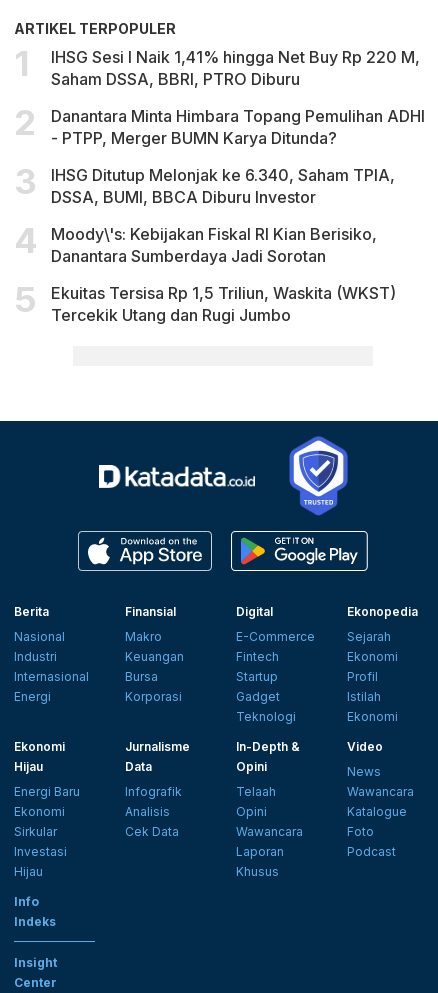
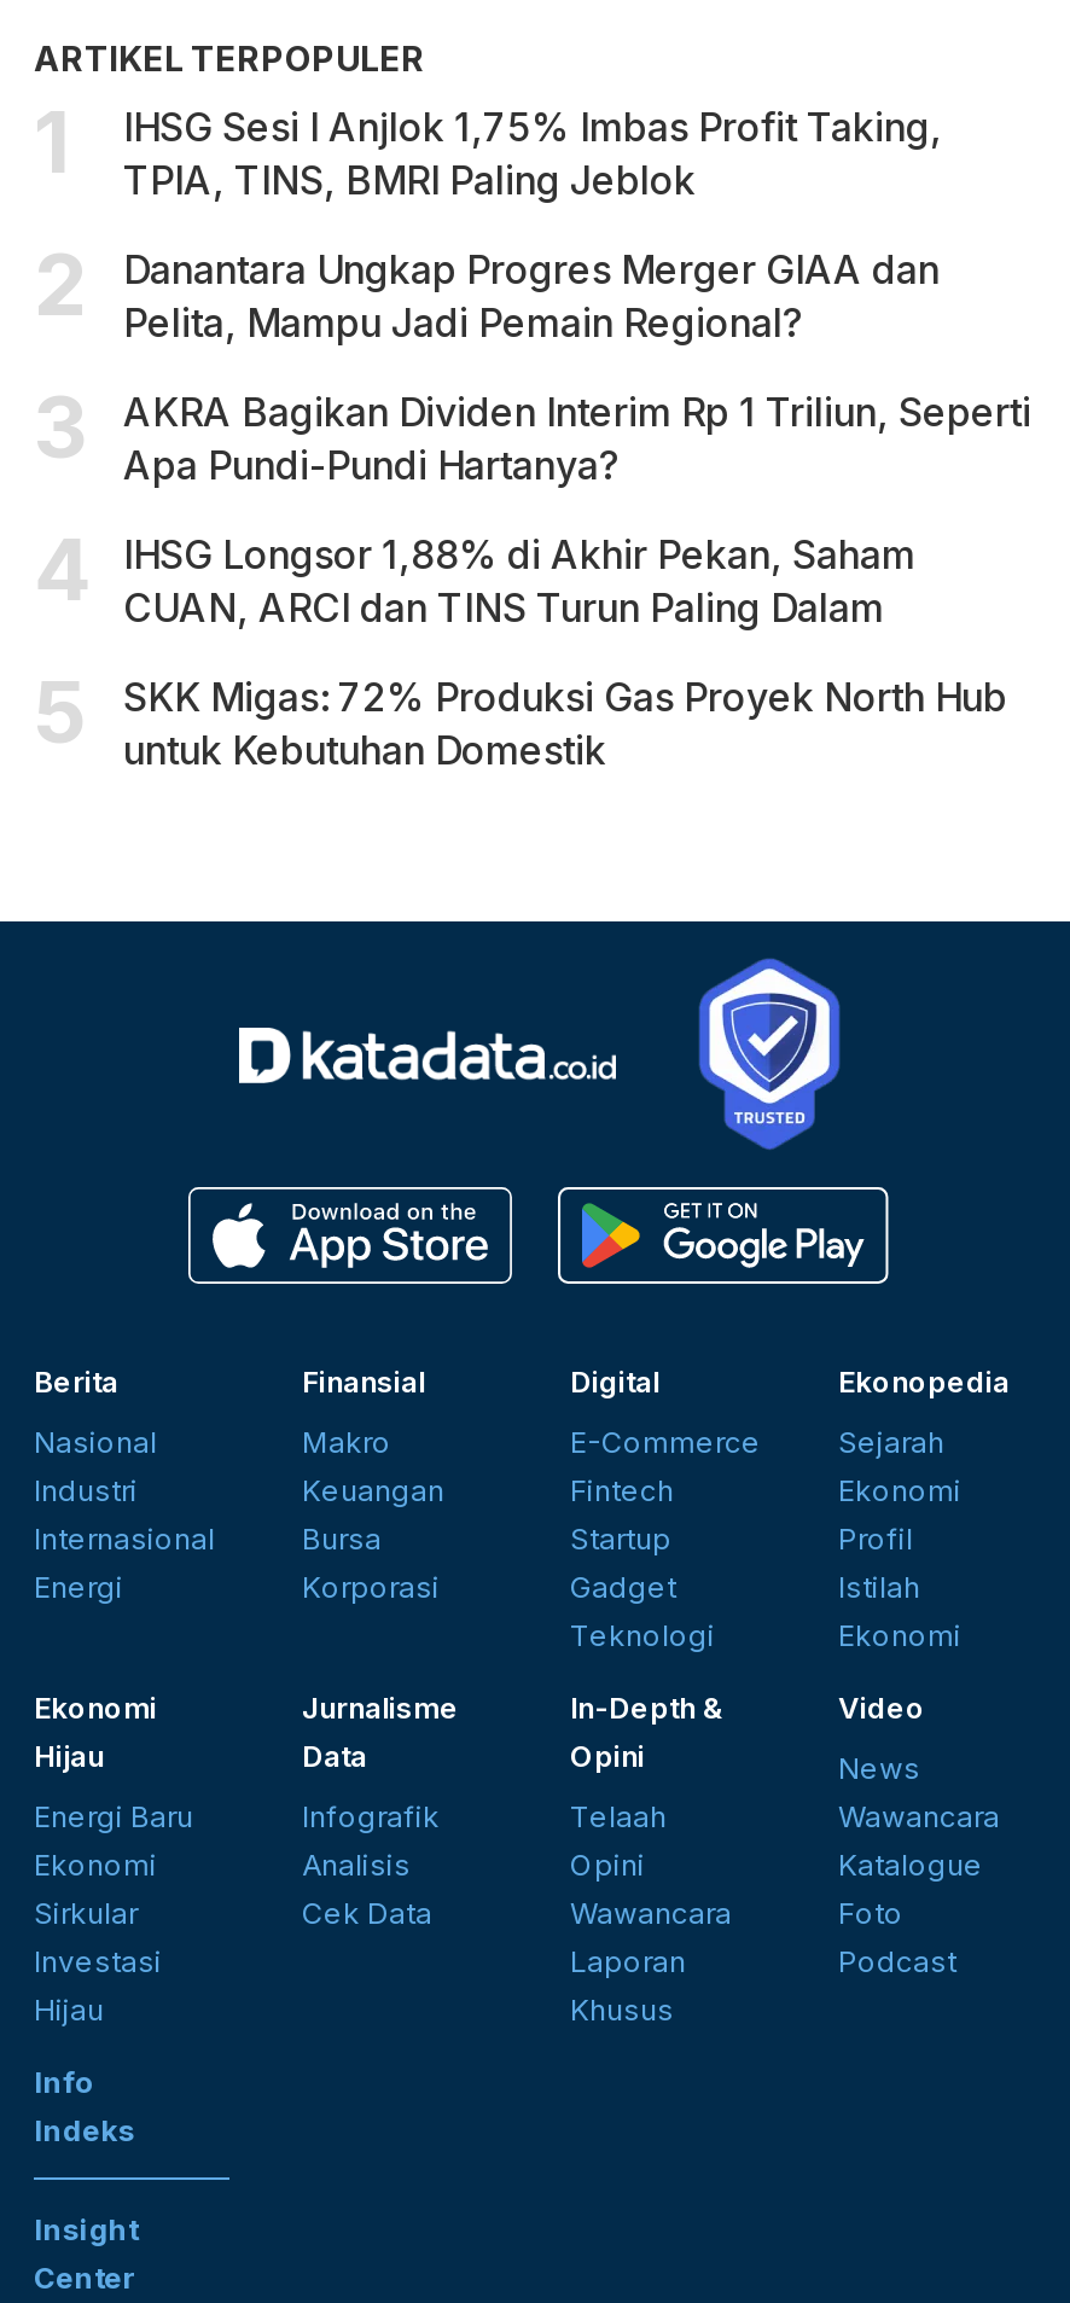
[51,47,420,89] IHSG Sesi I Naik 1,41% hingga Net Buy Rp 220 M, | Saham DSSA, BBRI, PTRO Diburu -> [123,104,942,205] IHSG Sesi I Anjlok 1,75% Imbas Profit Taking, | TPIA, TINS, BMRI Paling Jeblok
[51,106,425,148] Danantara Minta Himbara Topang Pemulihan ADHI | - PTPP, Merger BUMN Karya Ditunda? -> [123,246,940,348] Danantara Ungkap Progres Merger GIAA dan | Pelita, Mampu Jadi Pemain Regional?
[51,165,395,207] IHSG Ditutup Melonjak ke 6.340, Saham TPIA, | DSSA, BUMI, BBCA Diburu Investor -> [123,389,1031,490] AKRA Bagikan Dividen Interim Rp 1 Triliun, Seperti | Apa Pundi-Pundi Hartanya?
[51,224,377,266] Moody\'s: Kebijakan Fiskal RI Kian Berisiko, | Danantara Sumberdaya Jadi Sorotan -> [123,531,915,633] IHSG Longsor 1,88% di Akhir Pekan, Saham | CUAN, ARCI dan TINS Turun Paling Dalam
[51,283,396,325] Ekuitas Tersisa Rp 1,5 Triliun, Waskita (WKST) | Tercekik Utang dan Rugi Jumbo -> [123,674,1007,775] SKK Migas: 72% Produksi Gas Proyek North Hub | untuk Kebutuhan Domestik

